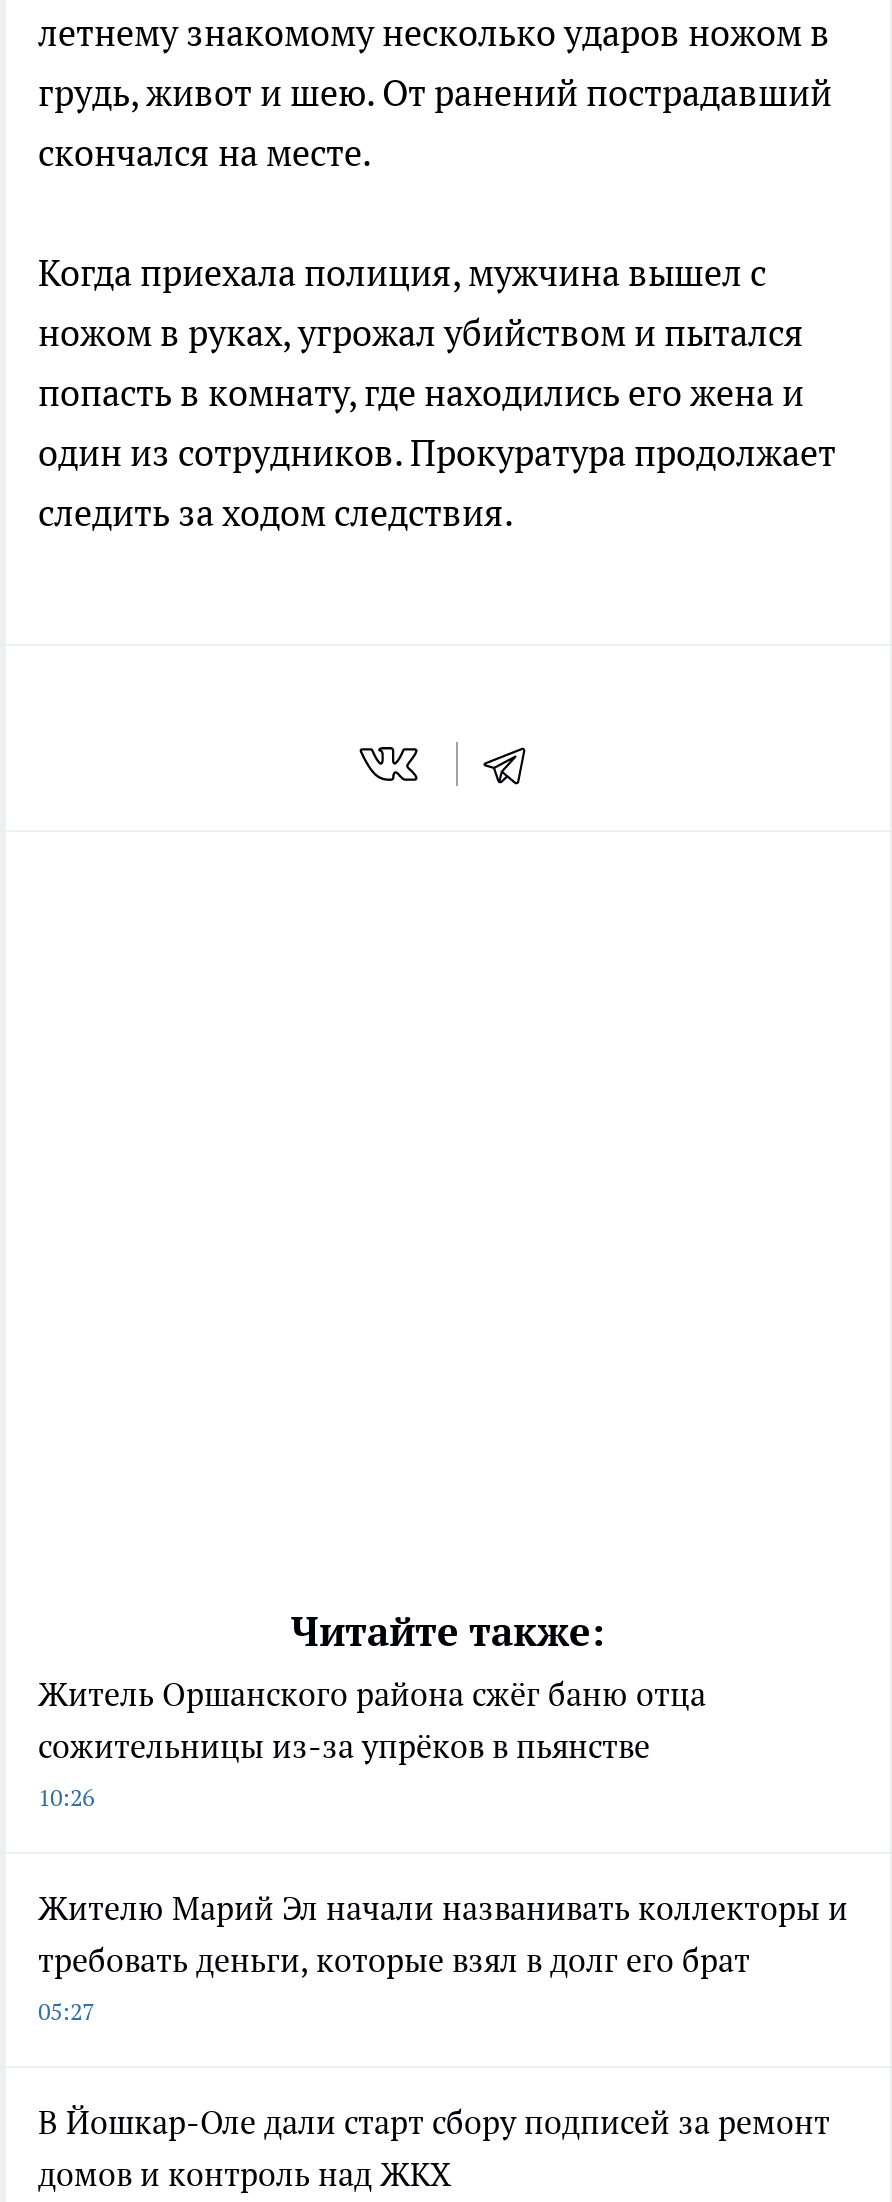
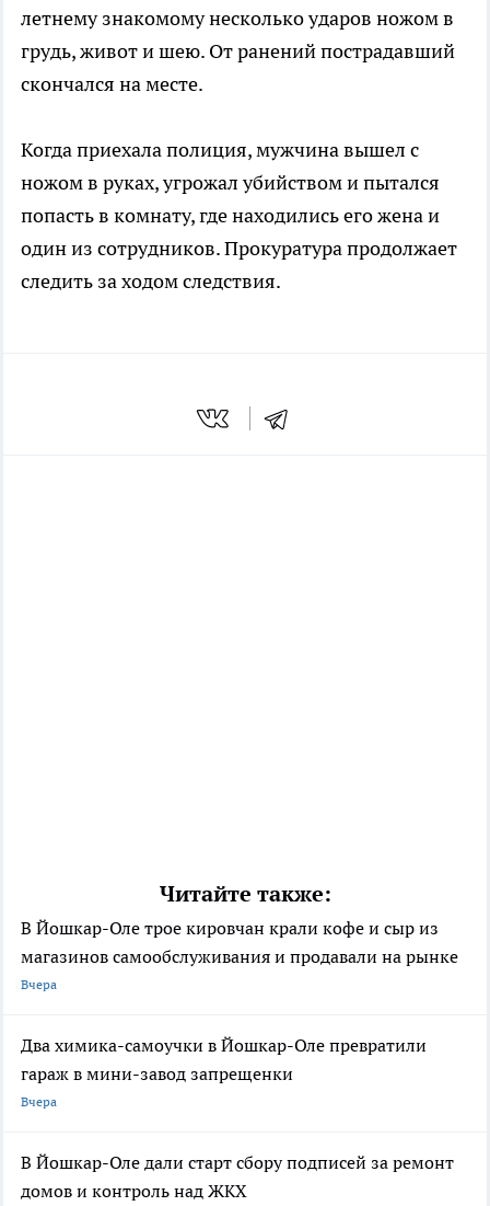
[38,1673,706,1811] Житель Оршанского района сжёг баню отца | сожительницы из-за упрёков в пьянстве | 10:26 -> [21,916,458,992] В Йошкар-Оле трое кировчан крали кофе и сыр из | магазинов самообслуживания и продавали на рынке | Вчера
[38,1887,848,2025] Жителю Марий Эл начали названивать коллекторы и | требовать деньги, которые взял в долг его брат | 05:27 -> [21,1034,427,1109] Два химика-самоучки в Йошкар-Оле превратили | гараж в мини-завод запрещенки | Вчера

